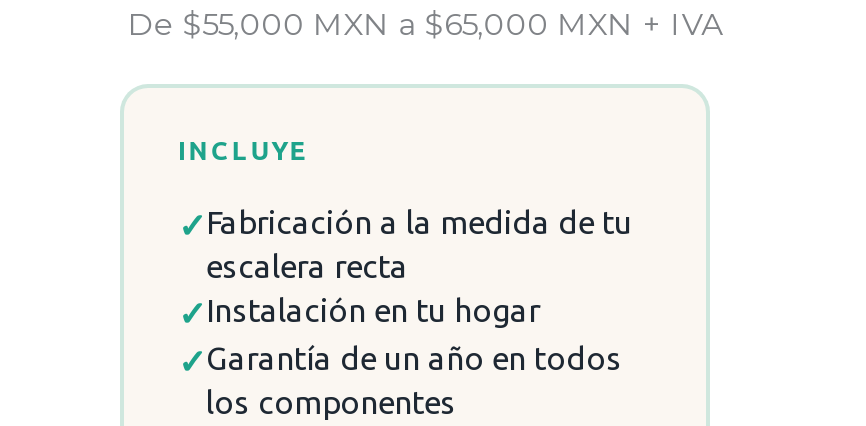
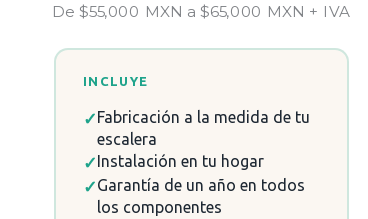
[206,248,408,284] escalera recta -> [97,130,157,148] escalera

